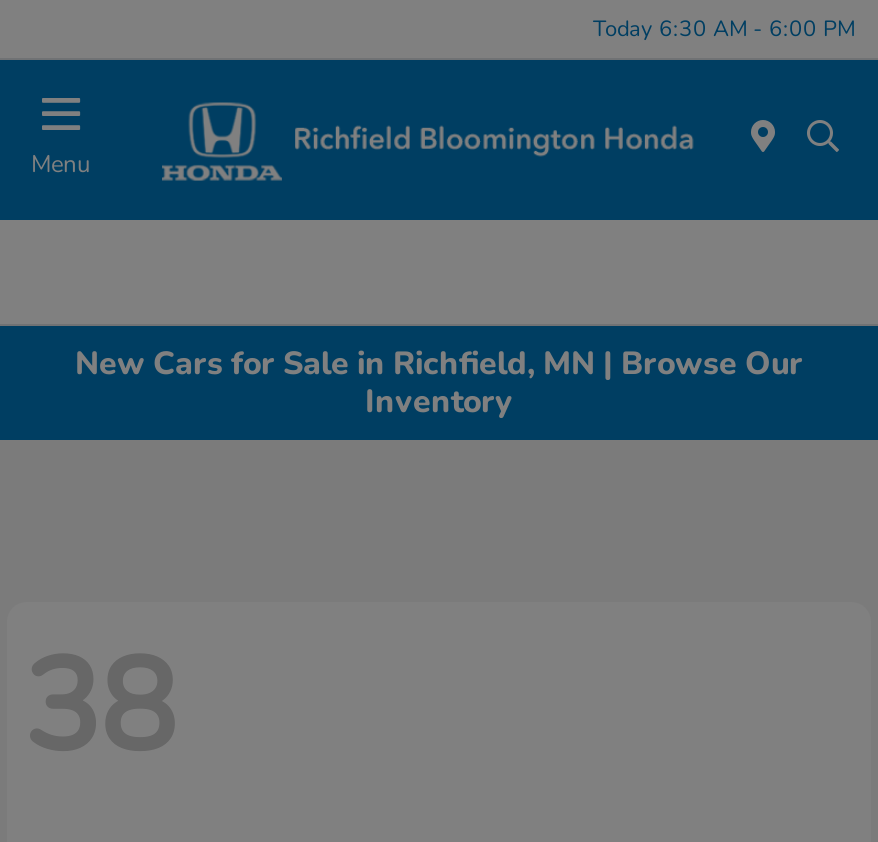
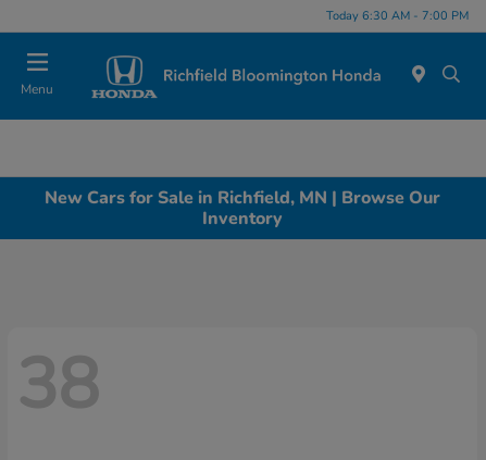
[593,13,855,43] Today 6:30 AM - 6:00 PM -> [326,7,469,23] Today 6:30 AM - 7:00 PM

